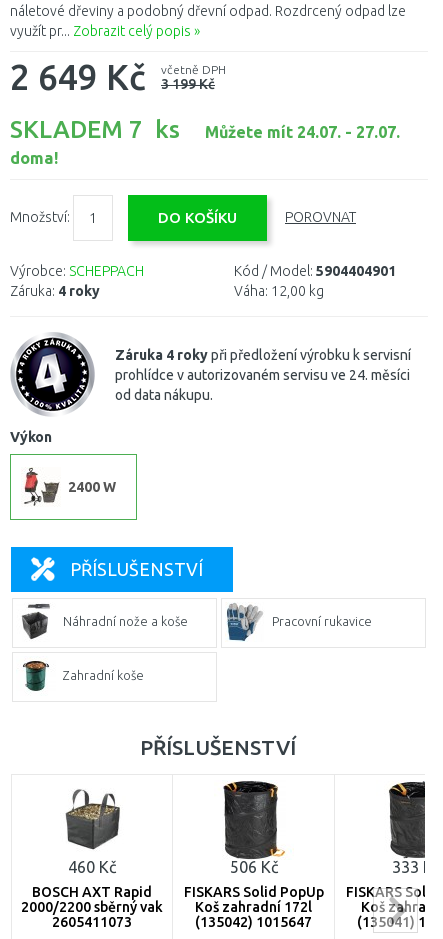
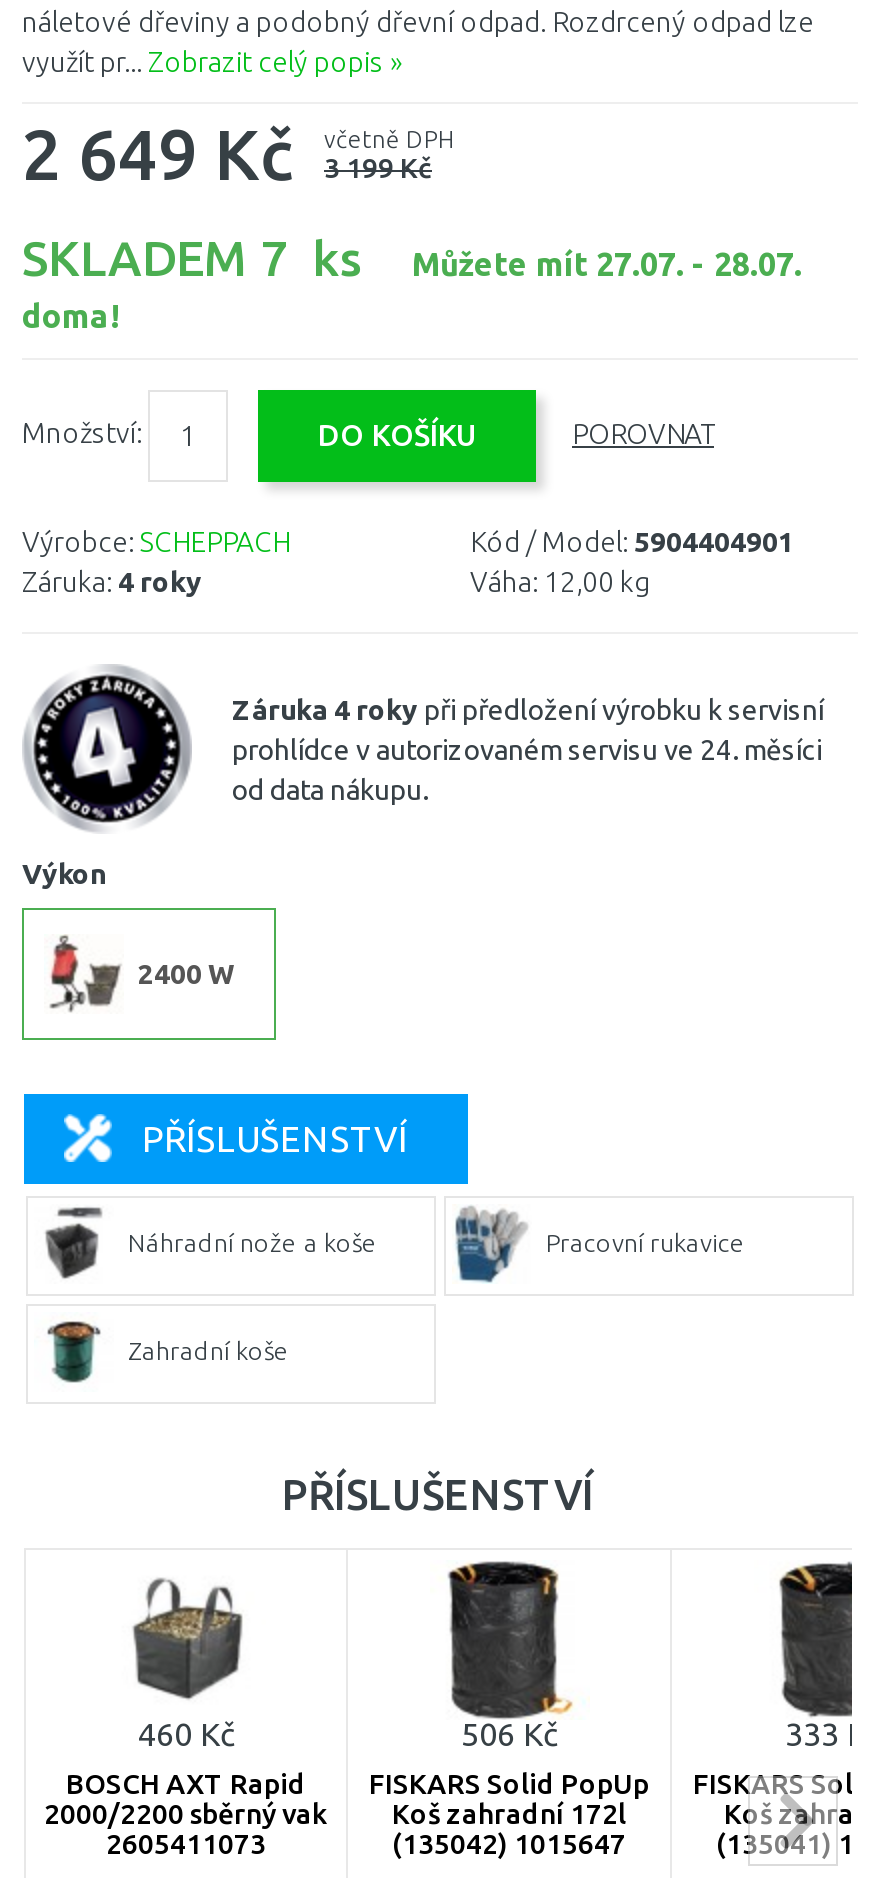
[10,115,400,143] SKLADEM 7 ks Můžete mít 24.07. - 27.07. -> [22,230,802,286] SKLADEM 7 ks Můžete mít 27.07. - 28.07.

